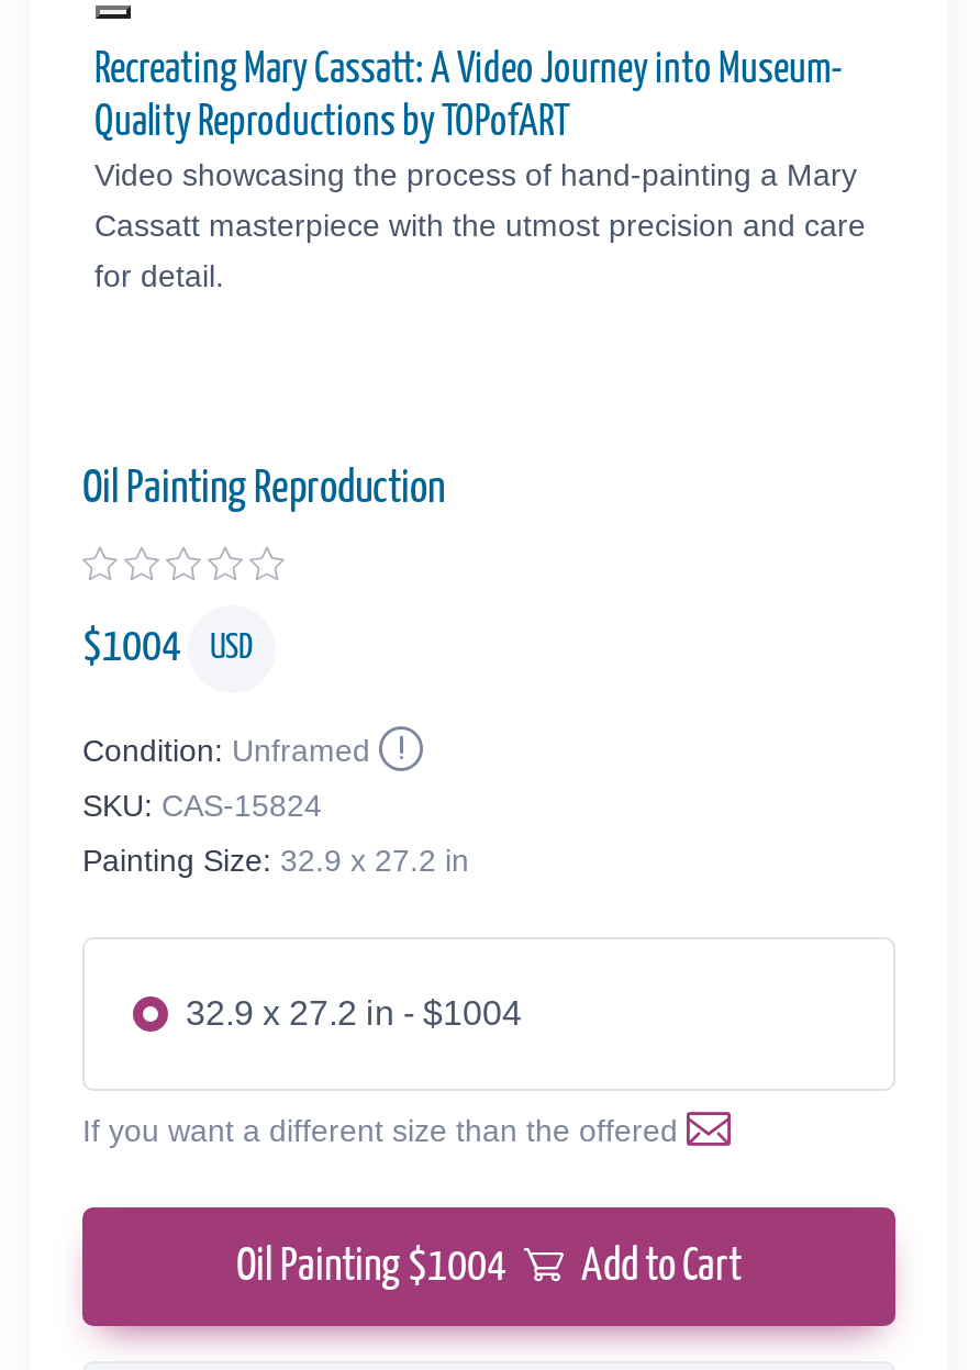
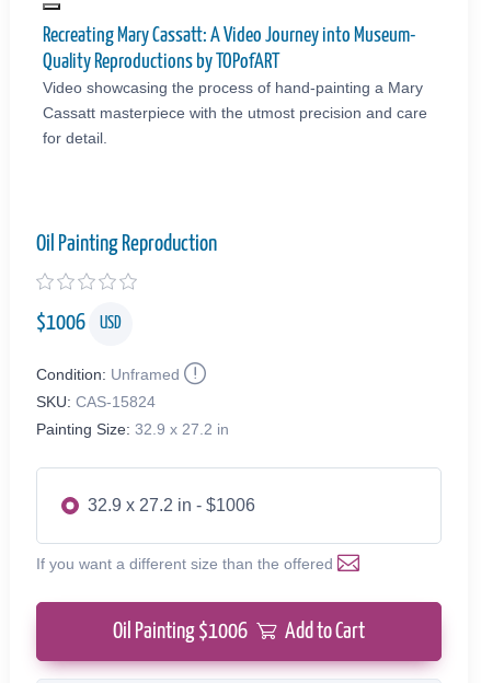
[82,626,254,670] $1004 USD -> [36,312,122,334] $1006 USD
[186,994,522,1031] 32.9 x 27.2 in - $1004 -> [88,496,255,514] 32.9 x 27.2 in - $1006
[236,1245,742,1288] Oil Painting $1004 Add to Cart -> [113,621,365,642] Oil Painting $1006 Add to Cart

